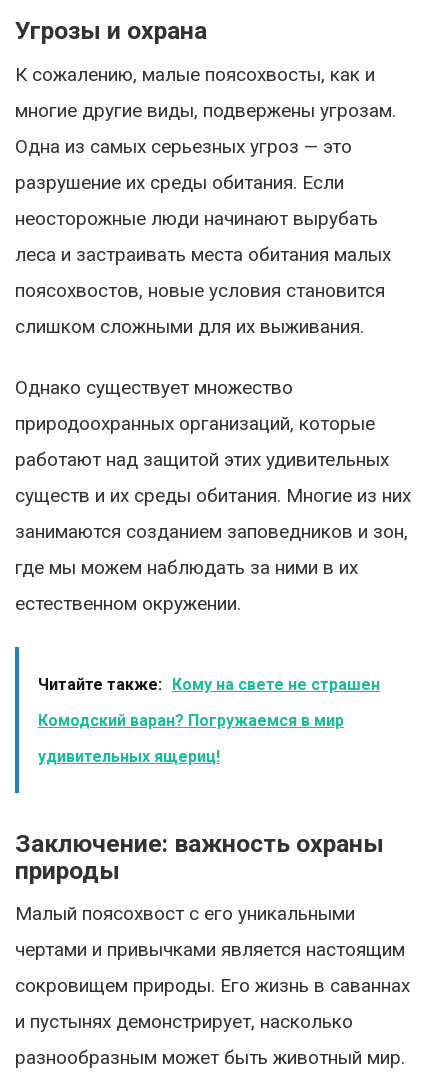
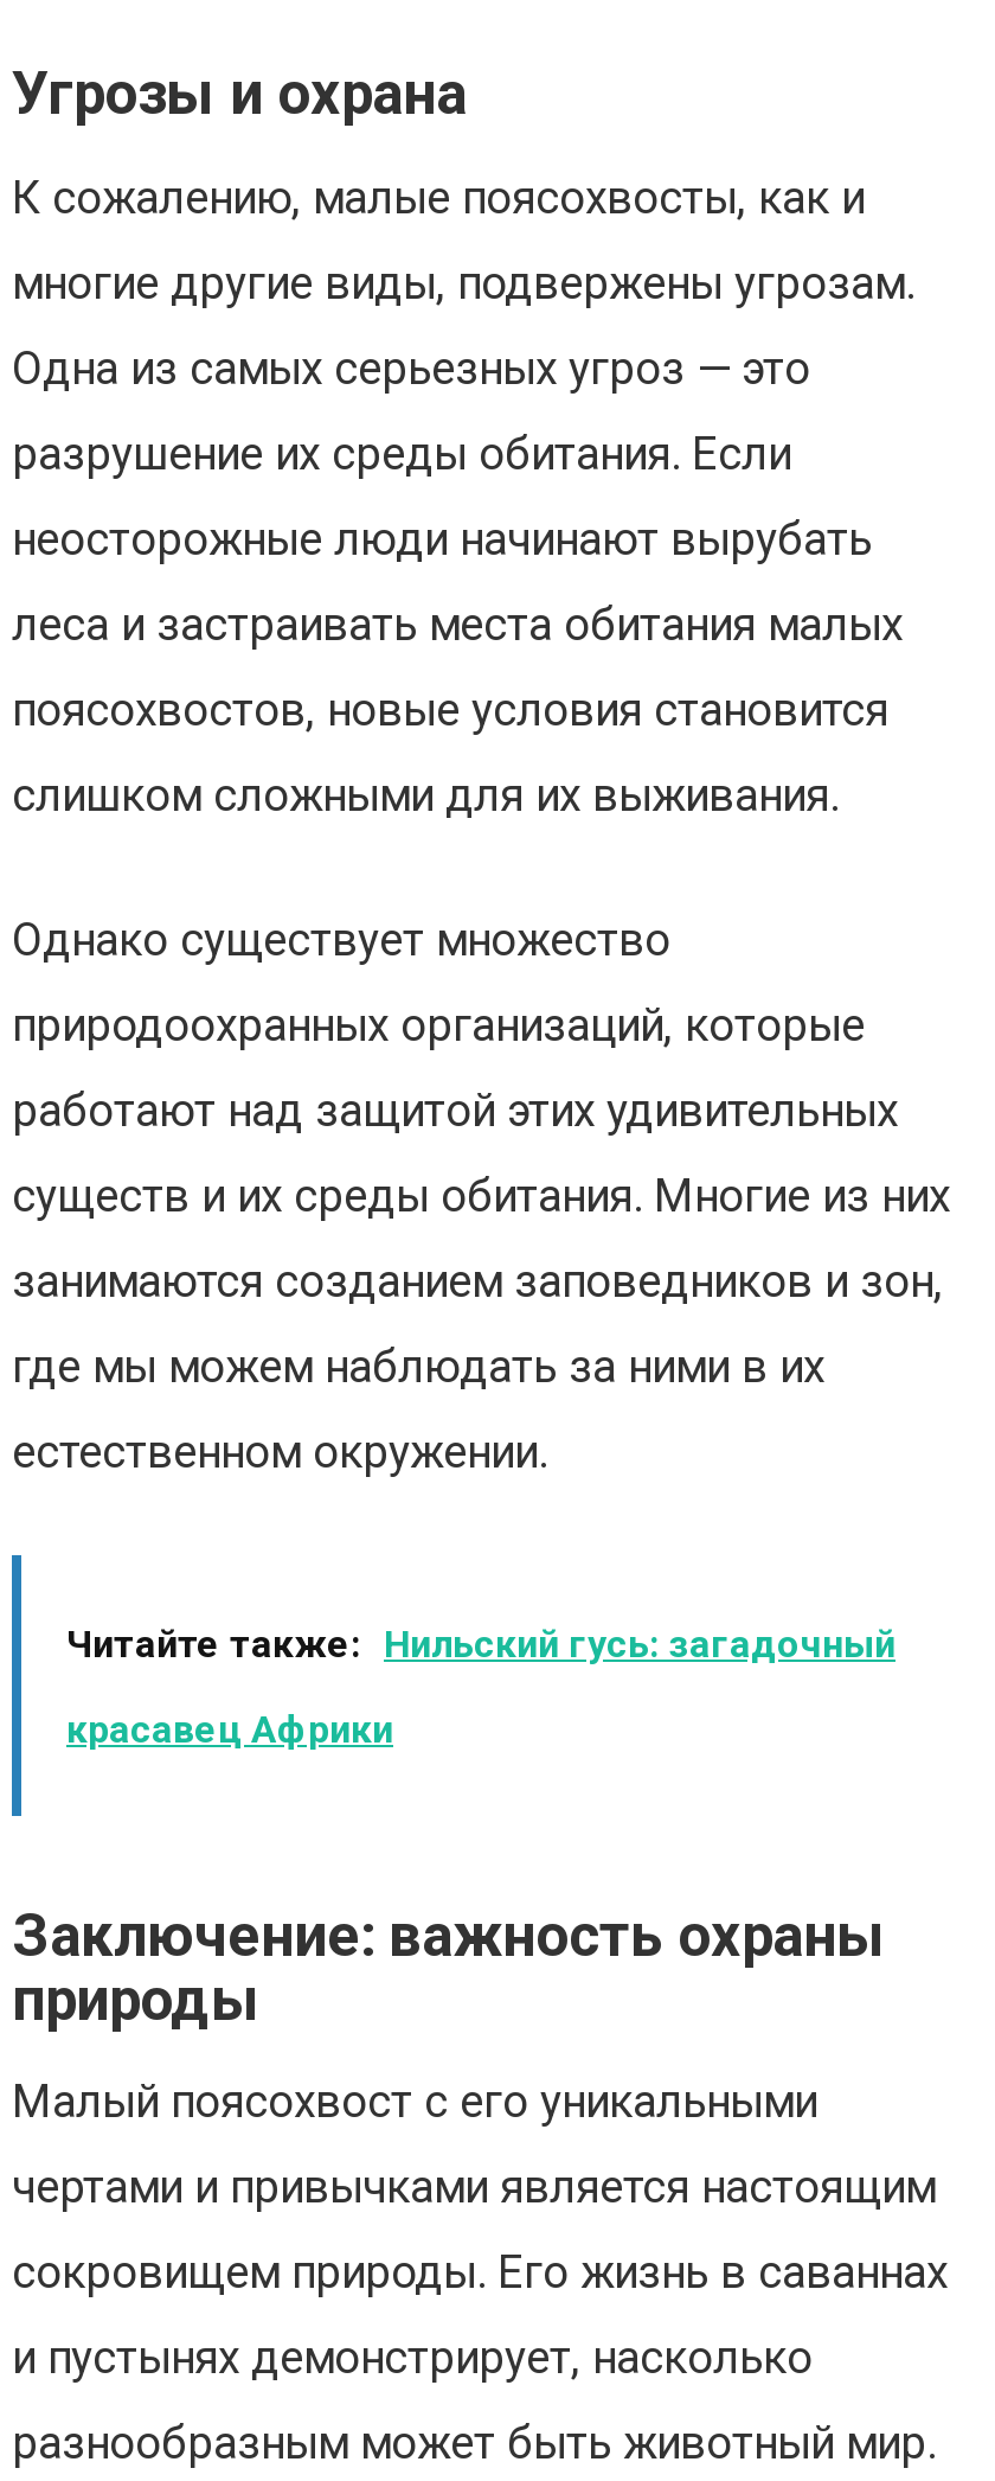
[38,675,380,766] Читайте также: Кому на свете не страшен | Комодский варан? Погружаемся в мир | удивительных ящериц! -> [66,1621,895,1751] Читайте также: Нильский гусь: загадочный | красавец Африки

